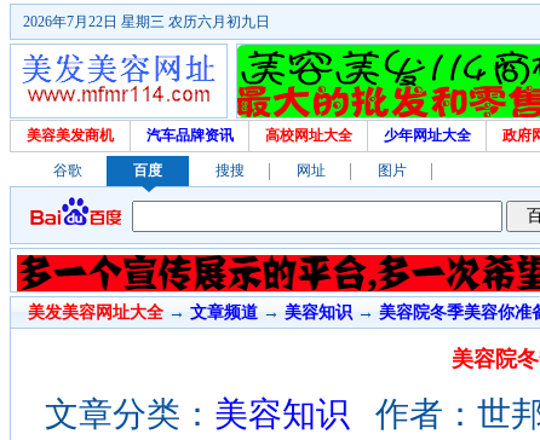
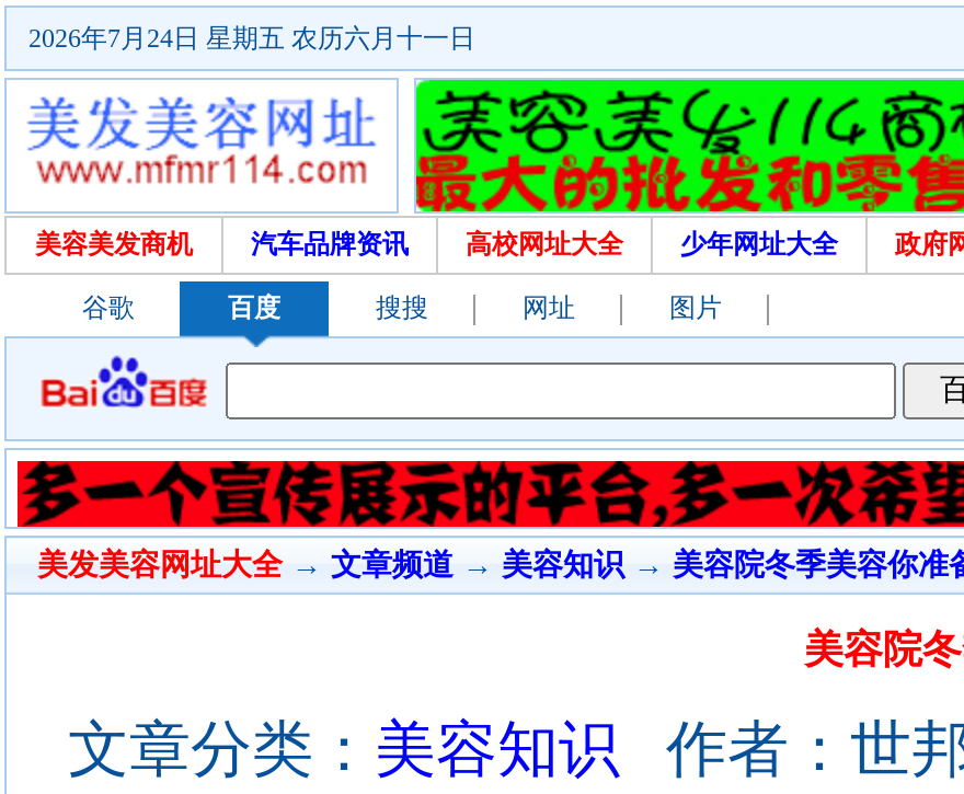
[23,13,270,30] 2026年7月22日 星期三 农历六月初九日 -> [28,23,475,54] 2026年7月24日 星期五 农历六月十一日

